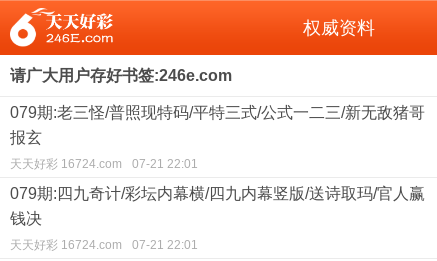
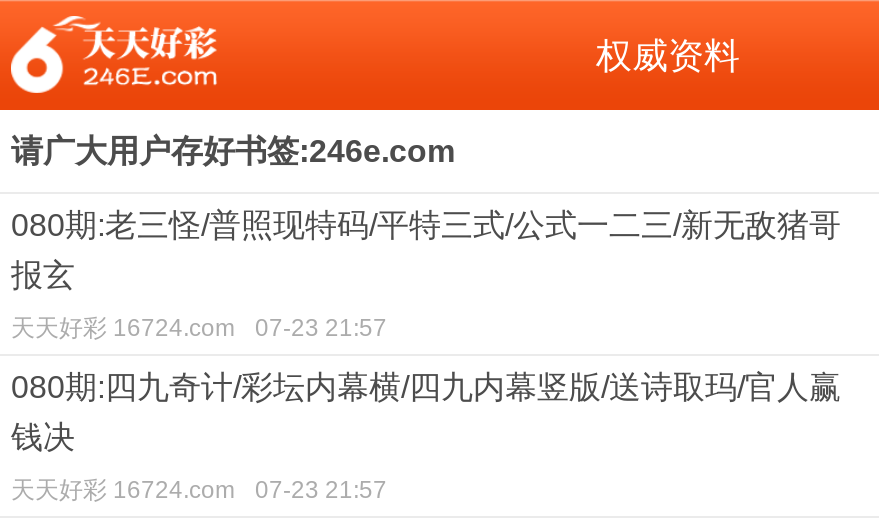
[10,104,425,121] 079期:老三怪/普照现特码/平特三式/公式一二三/新无敌猪哥 -> [11,208,841,242] 080期:老三怪/普照现特码/平特三式/公式一二三/新无敌猪哥
[10,157,198,171] 天天好彩 16724.com 07-21 22:01 -> [11,314,387,342] 天天好彩 16724.com 07-23 21:57
[10,185,425,202] 079期:四九奇计/彩坛内幕横/四九内幕竖版/送诗取玛/官人赢 -> [11,370,841,404] 080期:四九奇计/彩坛内幕横/四九内幕竖版/送诗取玛/官人赢
[10,238,198,252] 天天好彩 16724.com 07-21 22:01 -> [11,476,387,504] 天天好彩 16724.com 07-23 21:57

